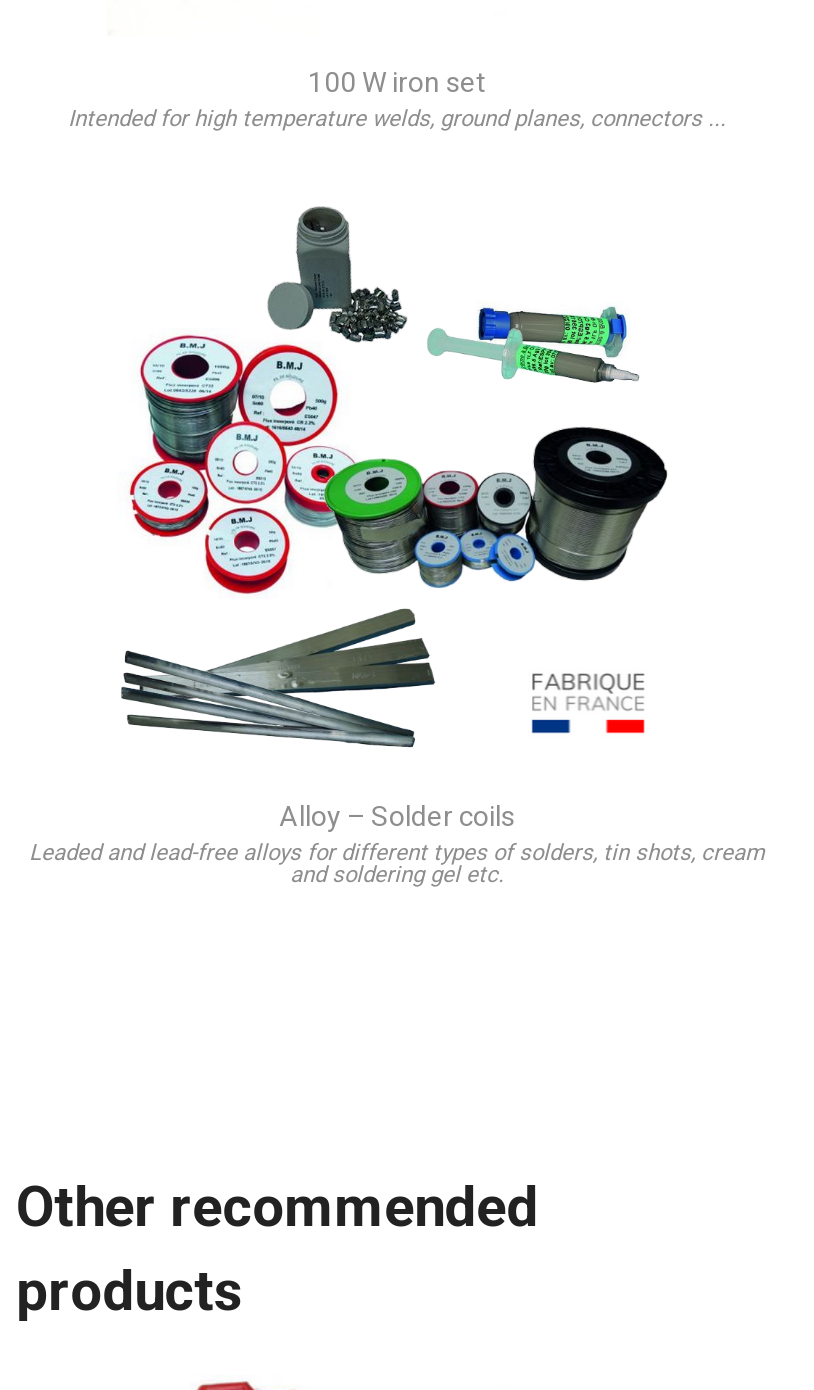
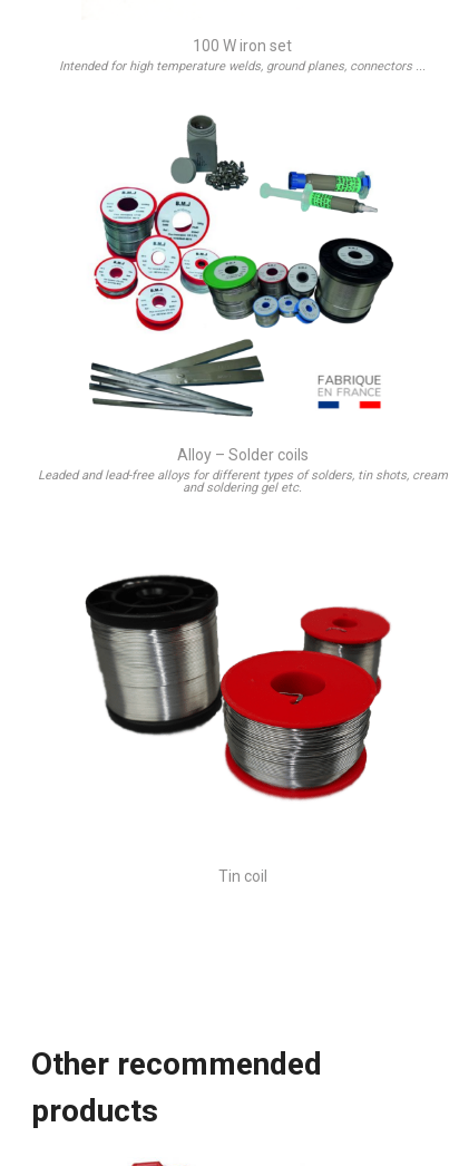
none -> [85,574,391,801] [image]
none -> [218,867,267,885] Tin coil

